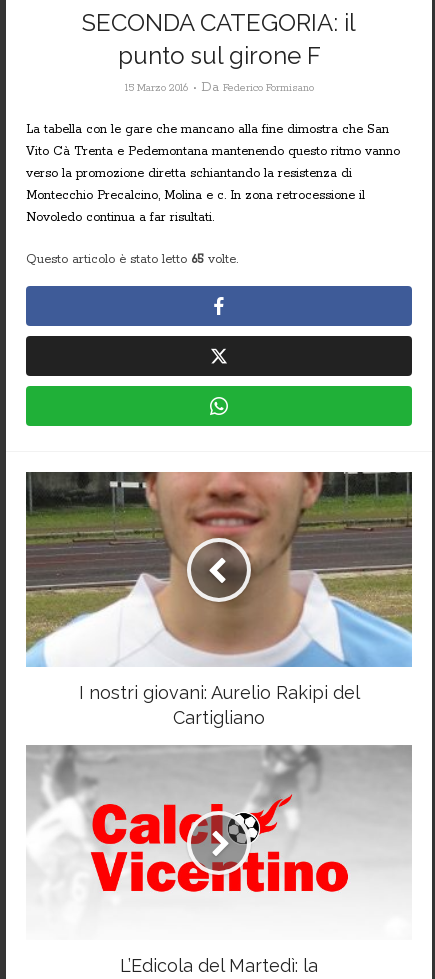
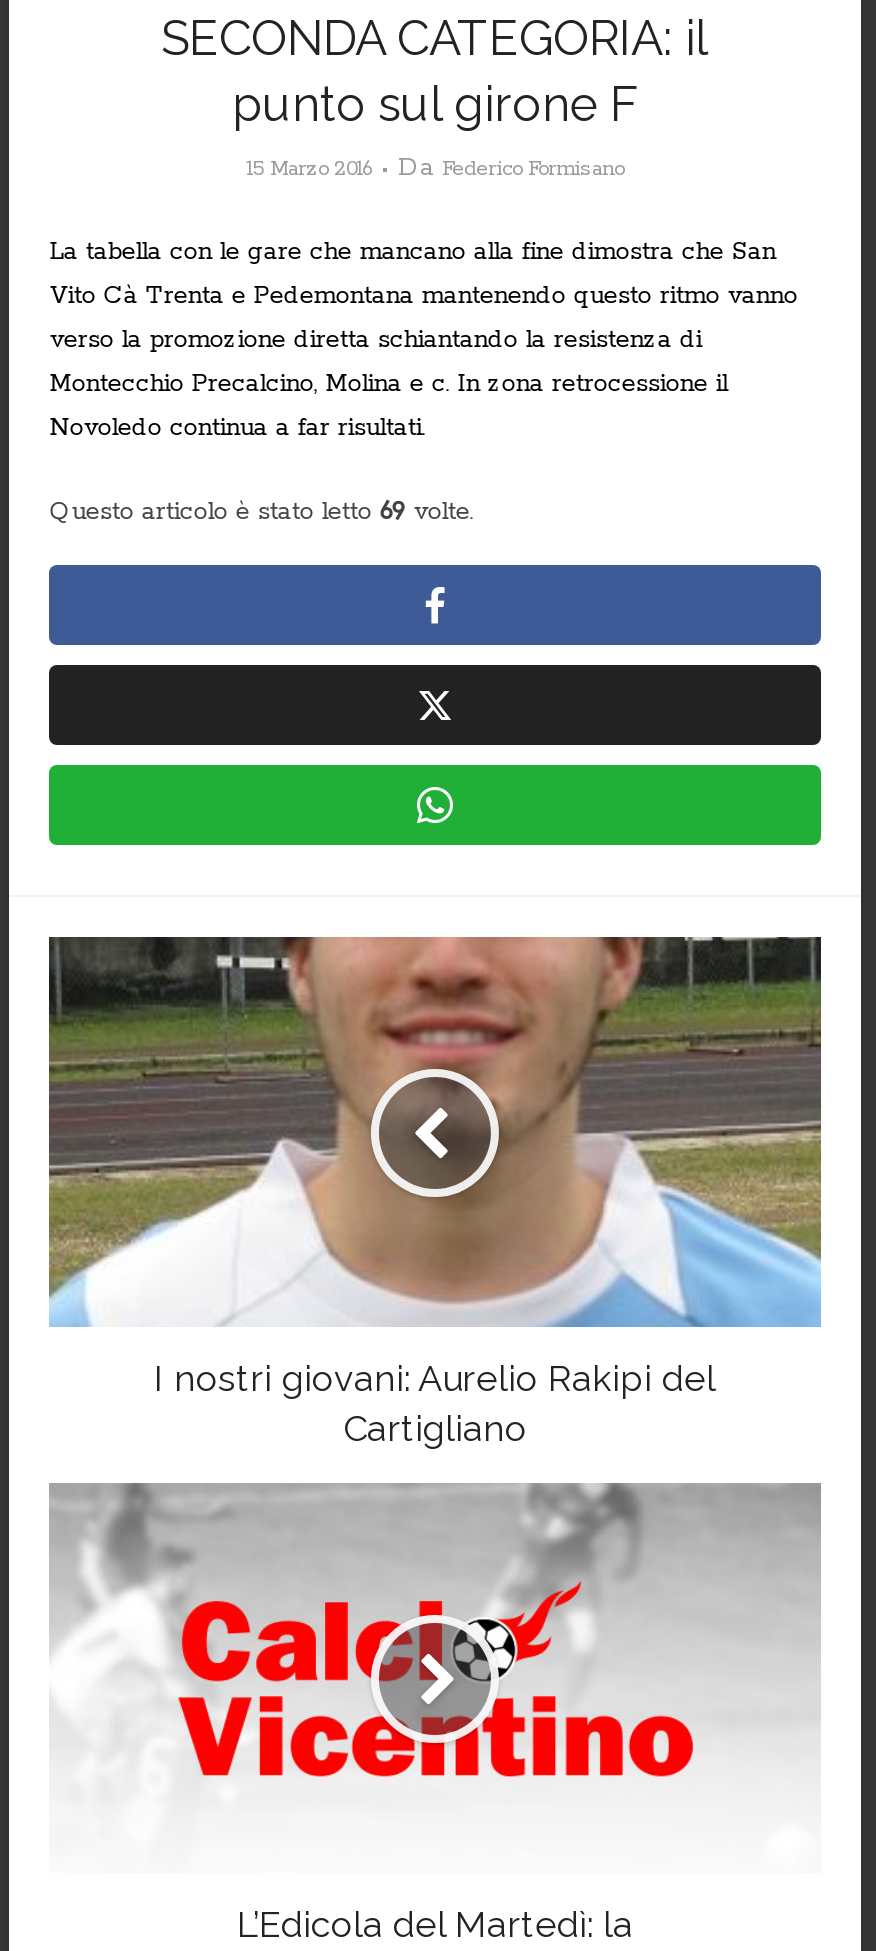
[26,252,238,267] Questo articolo è stato letto 65 volte. -> [49,497,473,527] Questo articolo è stato letto 69 volte.

